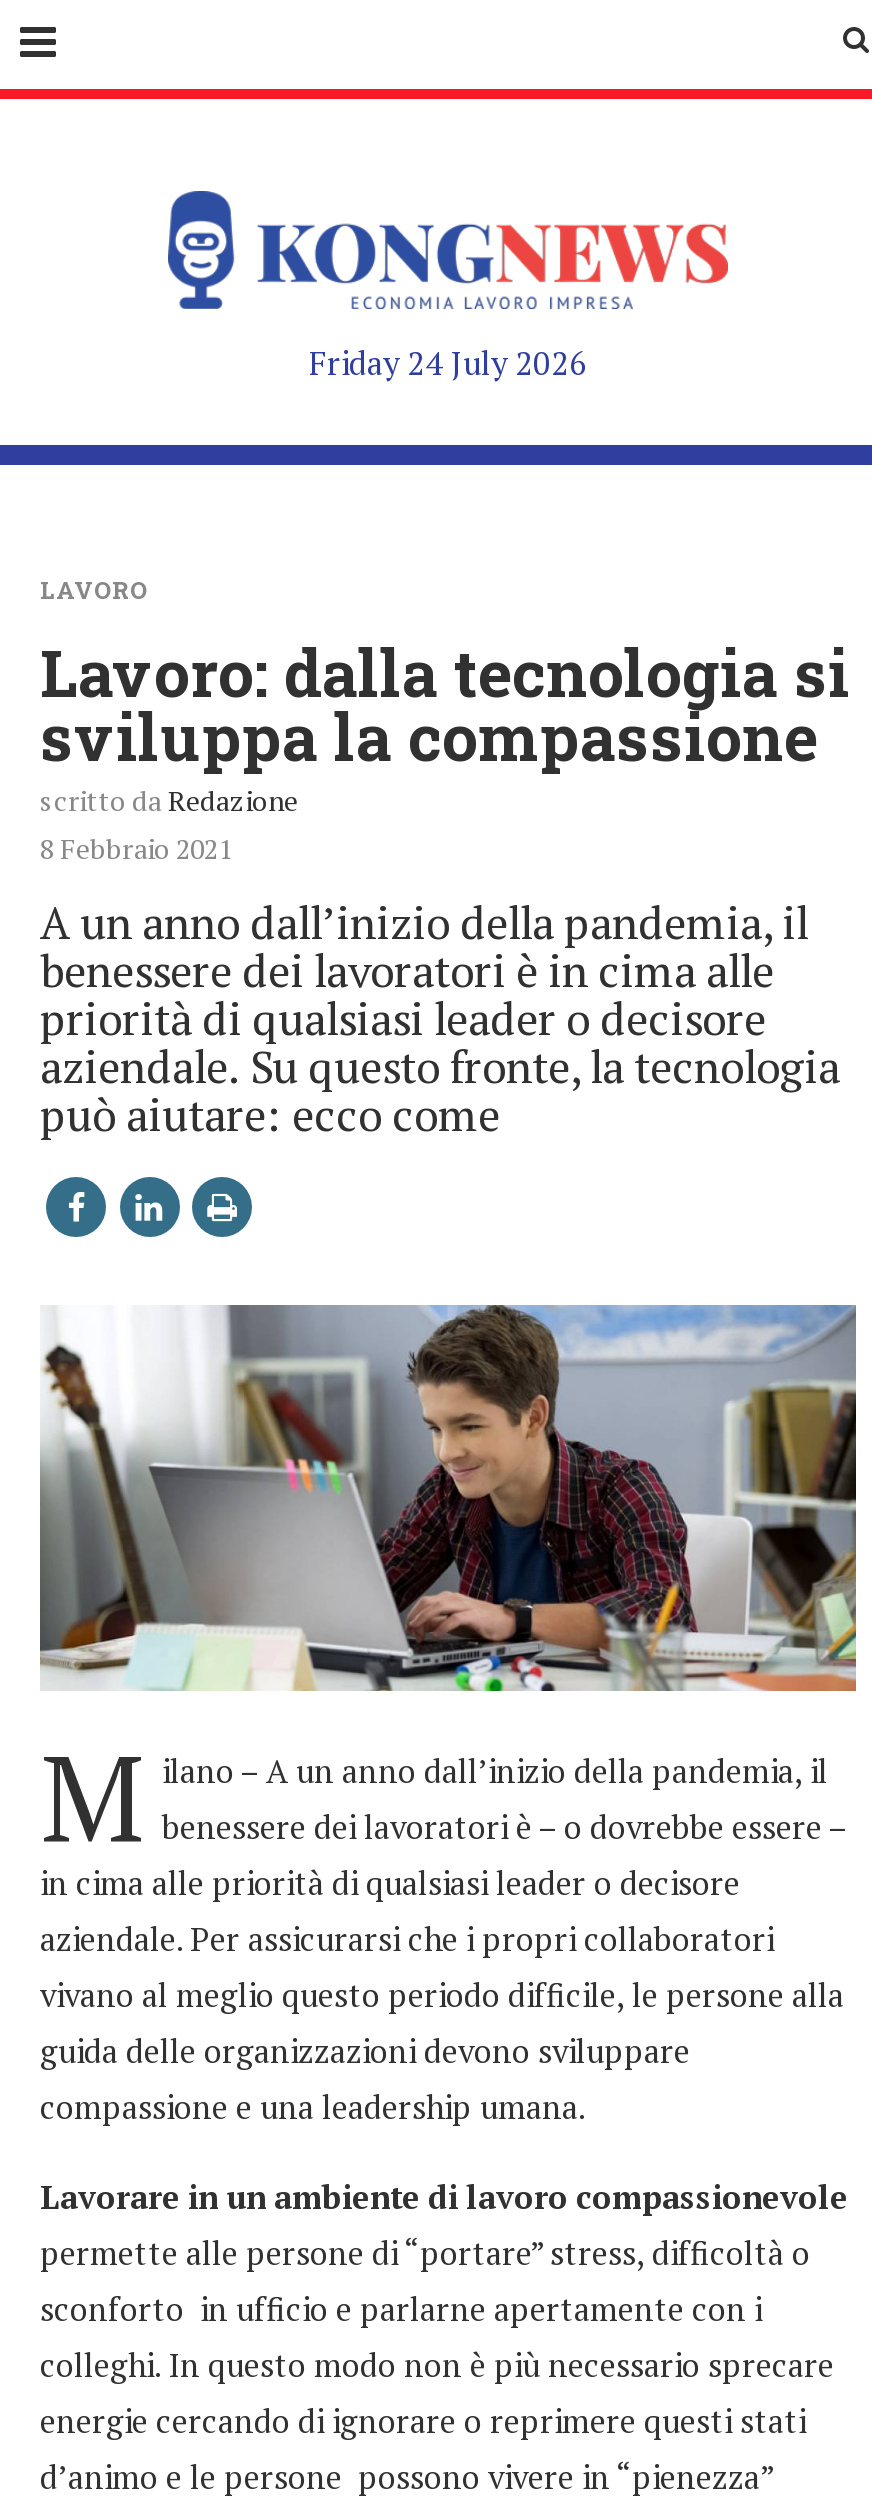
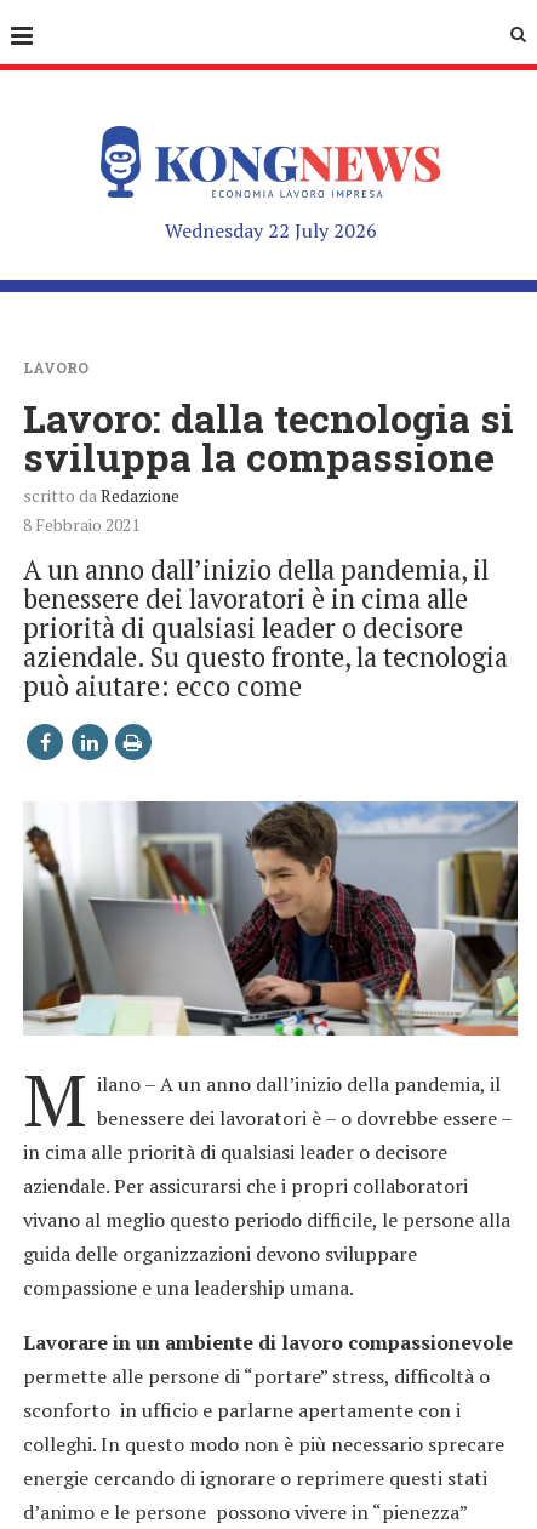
[309,341,587,385] Friday 24 July 2026 -> [164,217,376,243] Wednesday 22 July 2026

